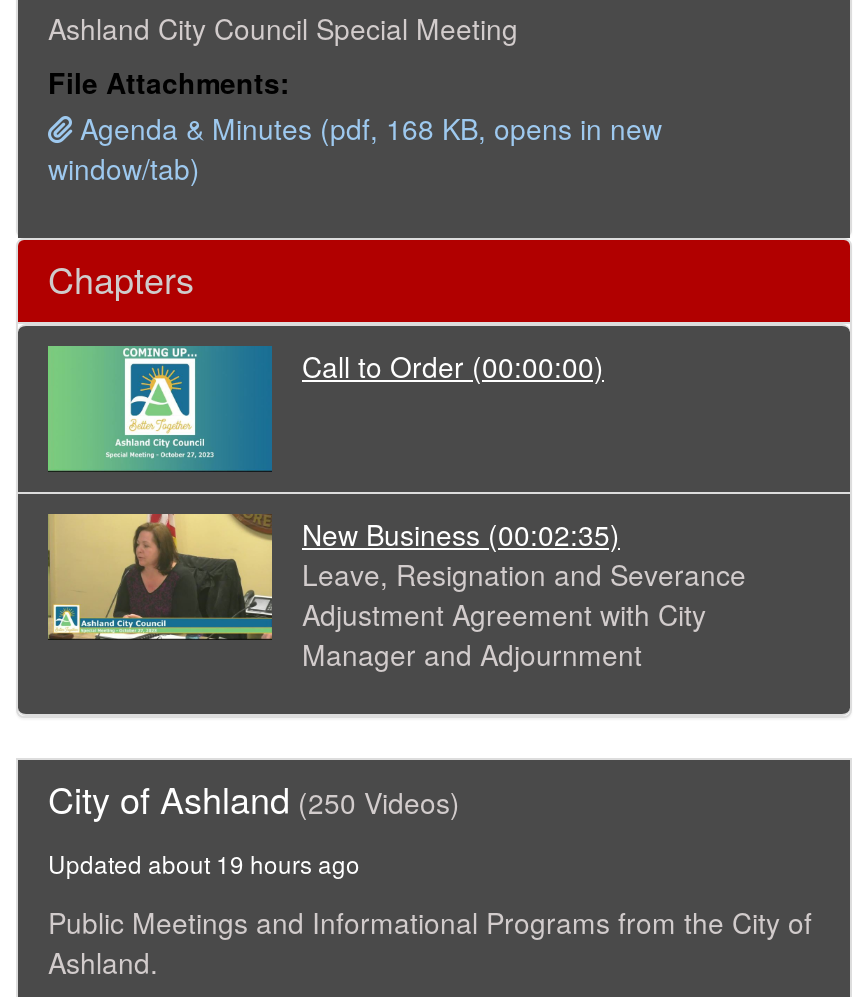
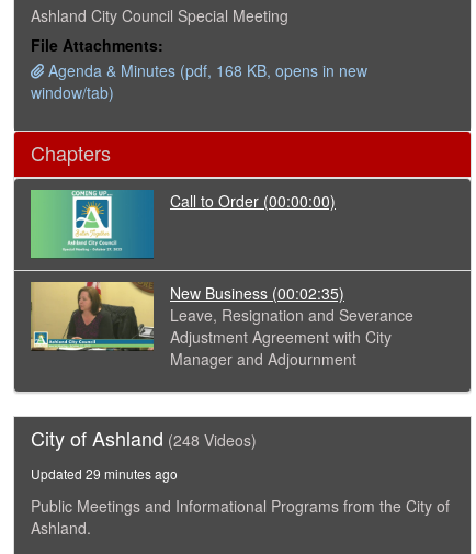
[48,773,460,881] City of Ashland (250 Videos) | Updated about 19 hours ago -> [31,424,257,483] City of Ashland (248 Videos) | Updated 29 minutes ago

